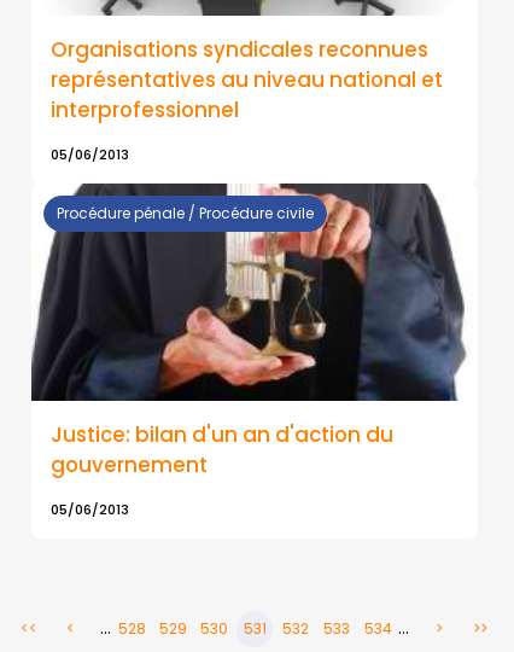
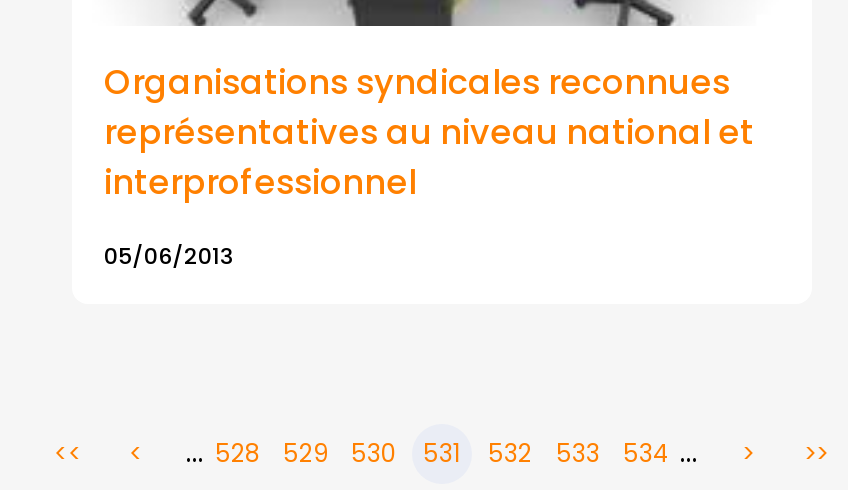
[30,182,467,402] [image] | Procédure pénale / Procédure civile -> none
[51,420,393,519] Justice: bilan d'un an d'action du | gouvernement | 05/06/2013 -> none

